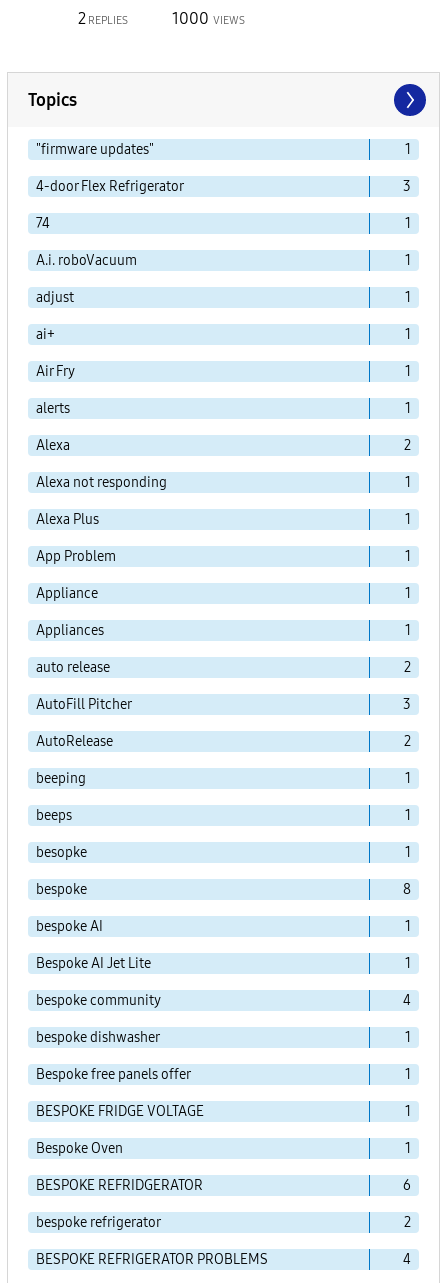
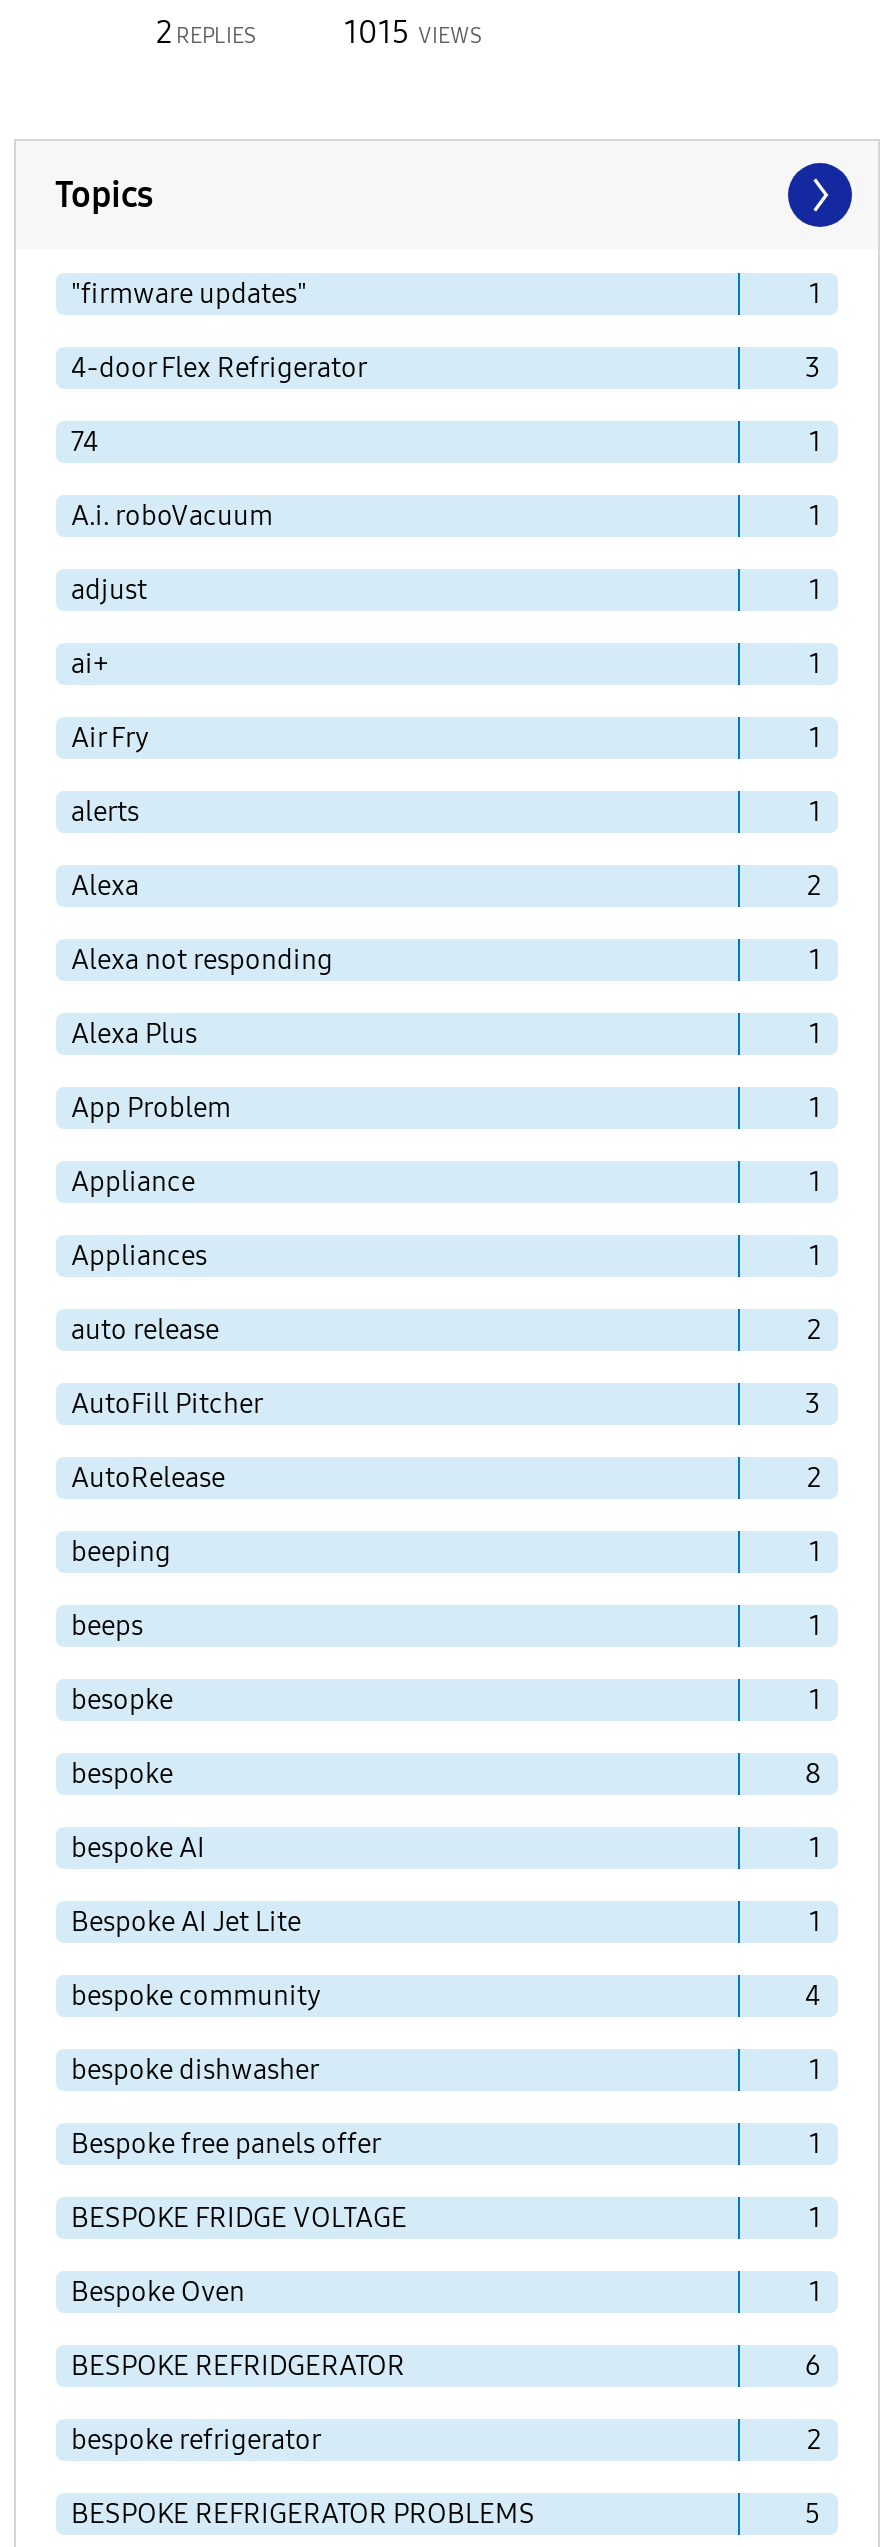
[172,8,245,27] 1000 VIEWS -> [344,12,482,50] 1015 VIEWS
[402,1251,410,1268] 4 -> [805,2497,821,2531] 5

